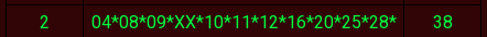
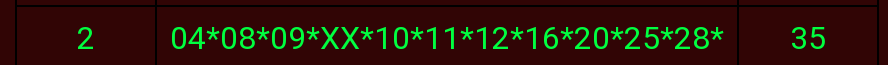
[40,12,452,33] 2 04*08*09*XX*10*11*12*16*20*25*28* 38 -> [77,19,826,57] 2 04*08*09*XX*10*11*12*16*20*25*28* 35

